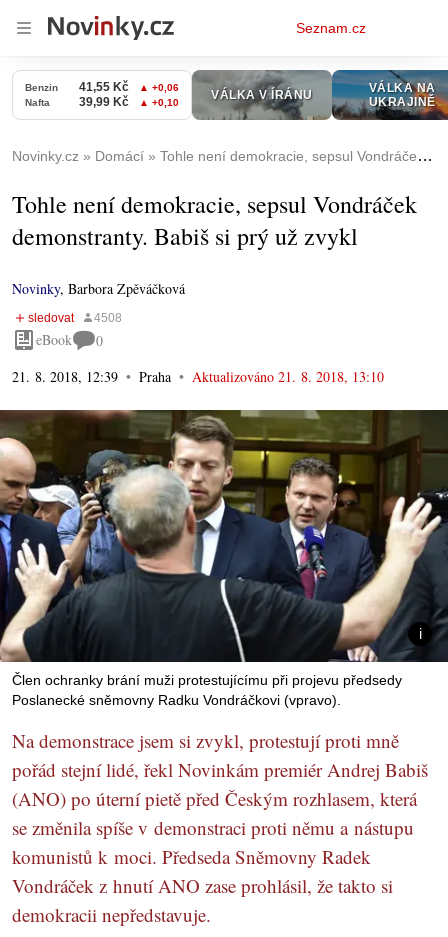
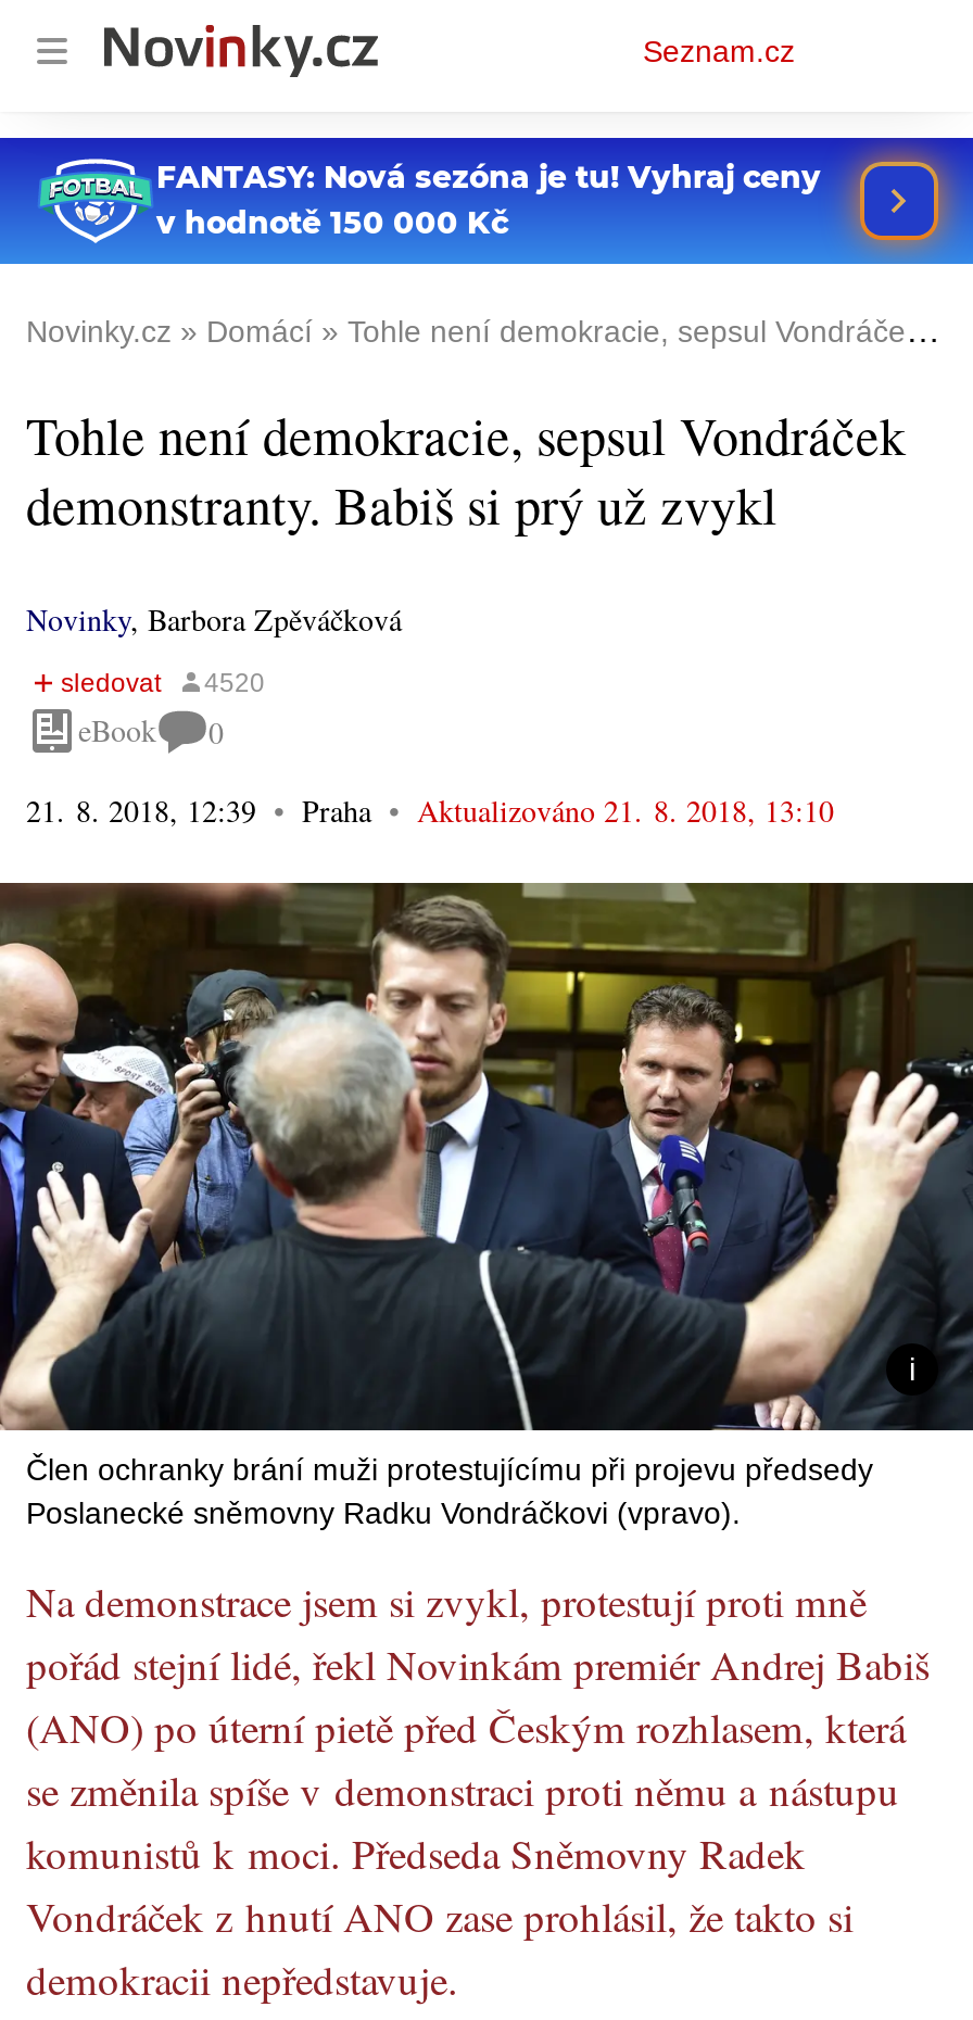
[3,68,445,125] [image] -> [7,136,966,266] [image]

